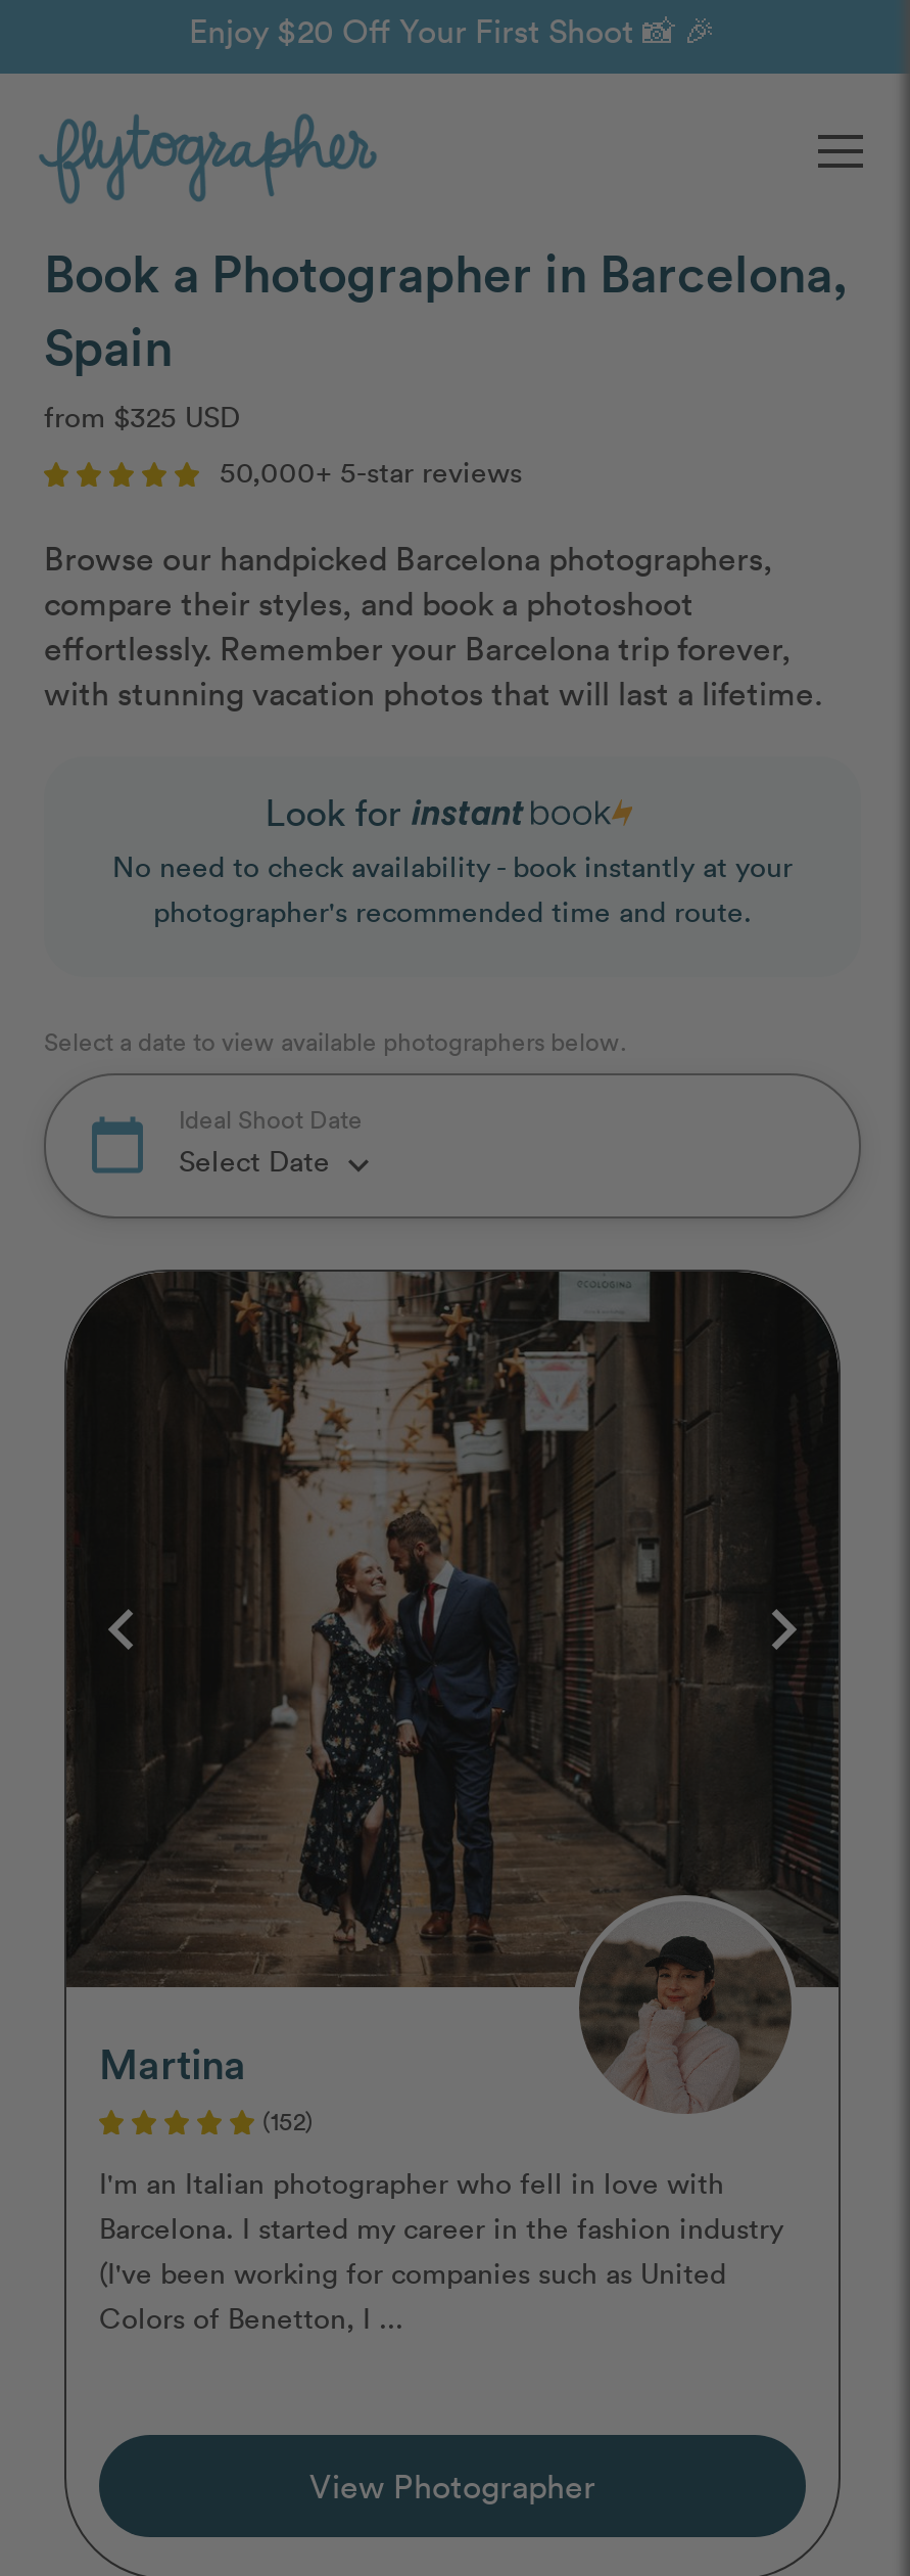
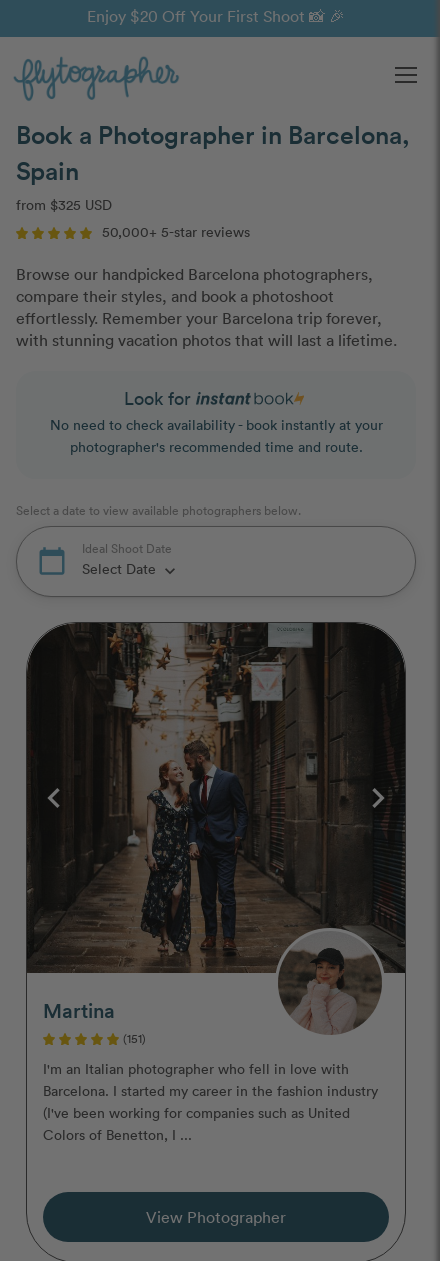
[262,2101,314,2138] (152) -> [123,1029,146,1047] (151)

